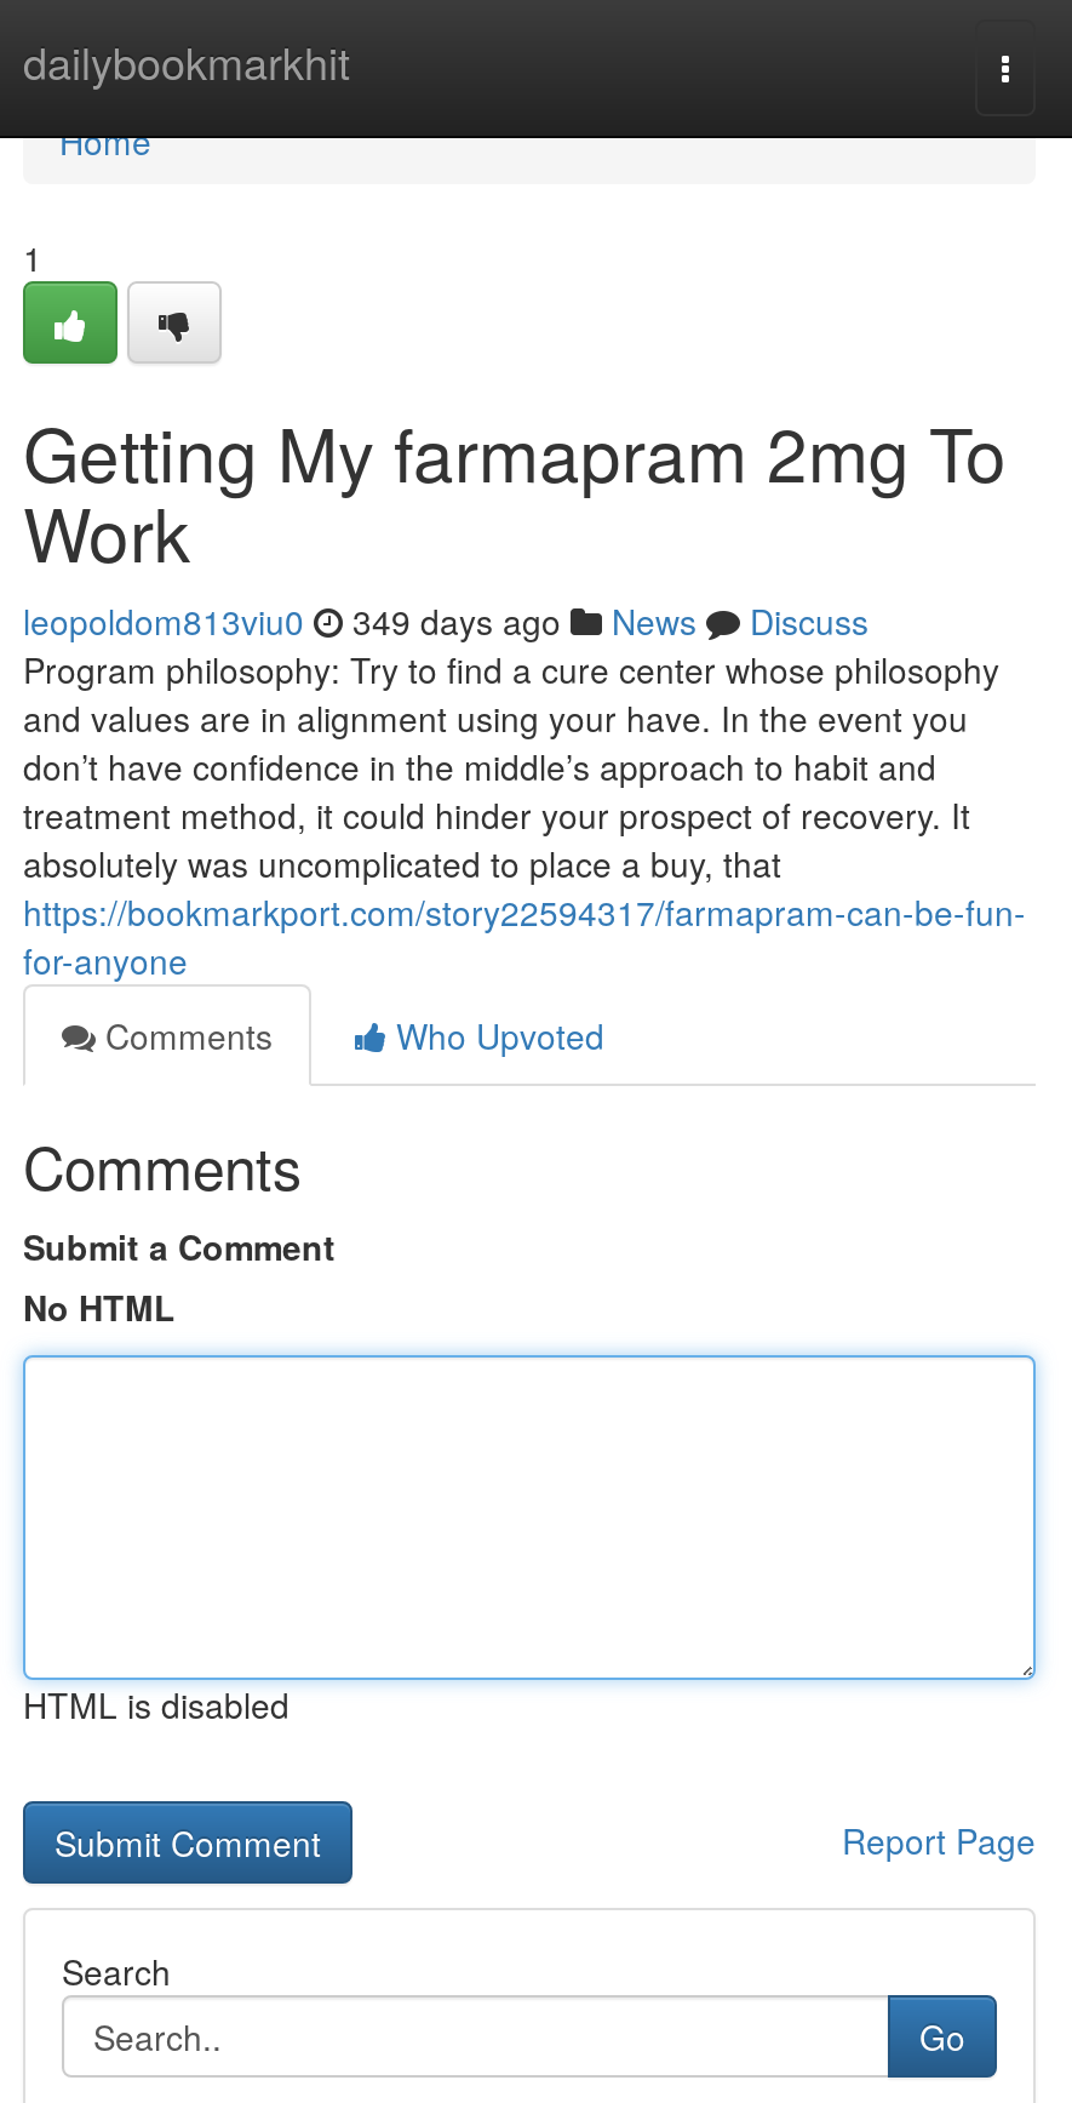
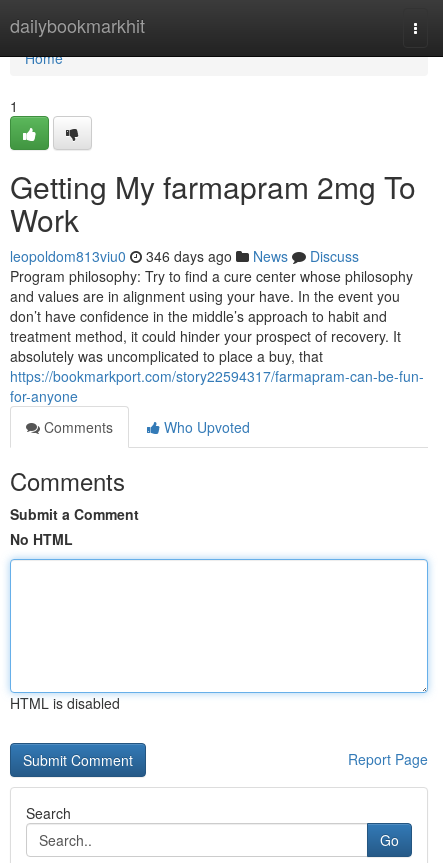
[23,596,869,645] leopoldom813viu0 349 days ago News Discuss -> [10,246,359,266] leopoldom813viu0 346 days ago News Discuss

